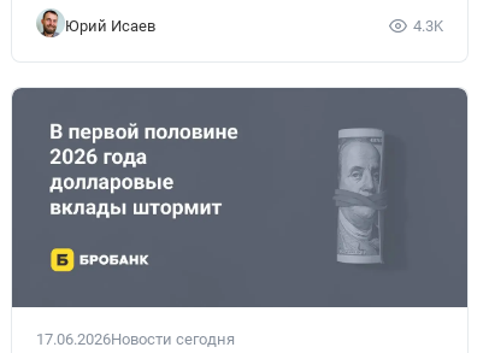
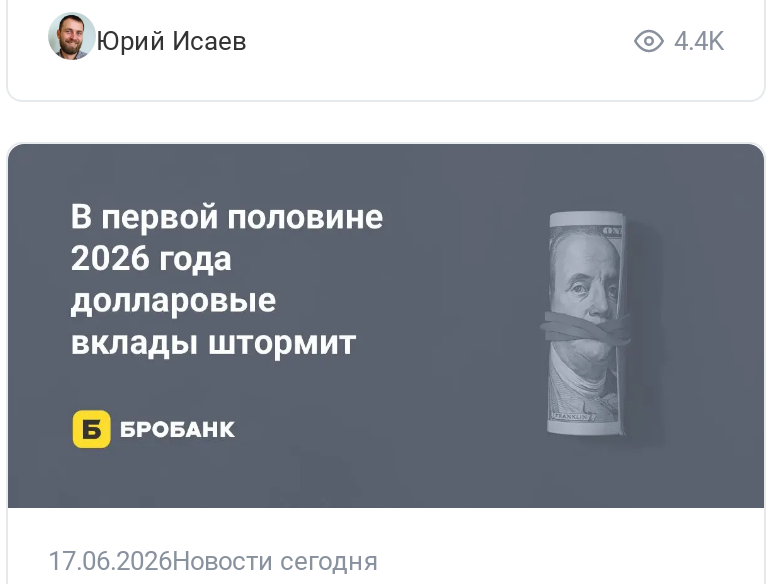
[413,16,443,34] 4.3K -> [674,25,724,55] 4.4K

